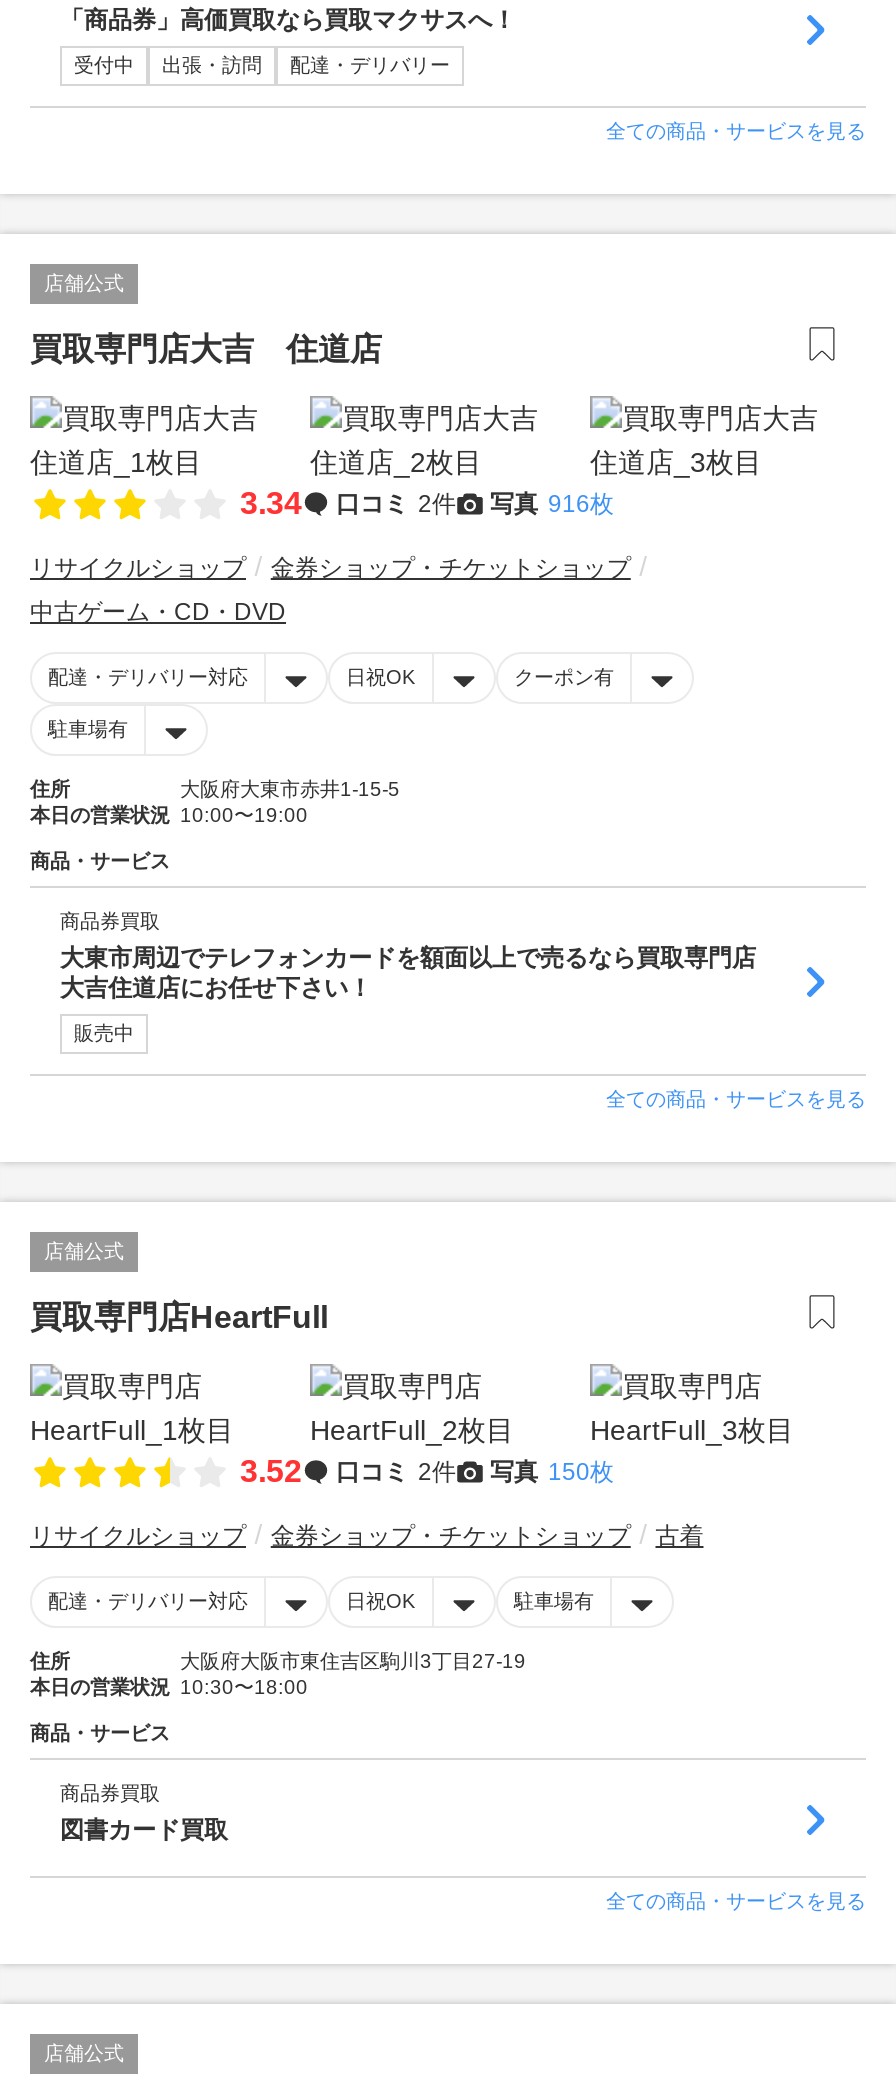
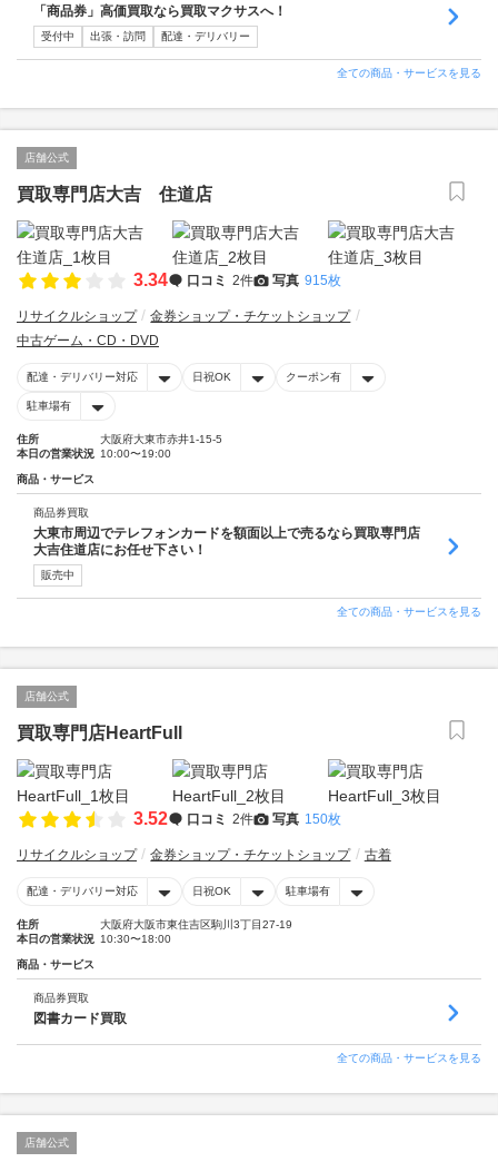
[240,486,614,520] 3.34 口コミ 2件 写真 916枚 -> [133,270,341,289] 3.34 口コミ 2件 写真 915枚

